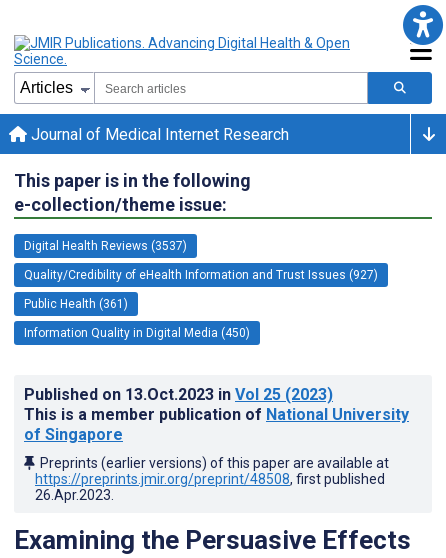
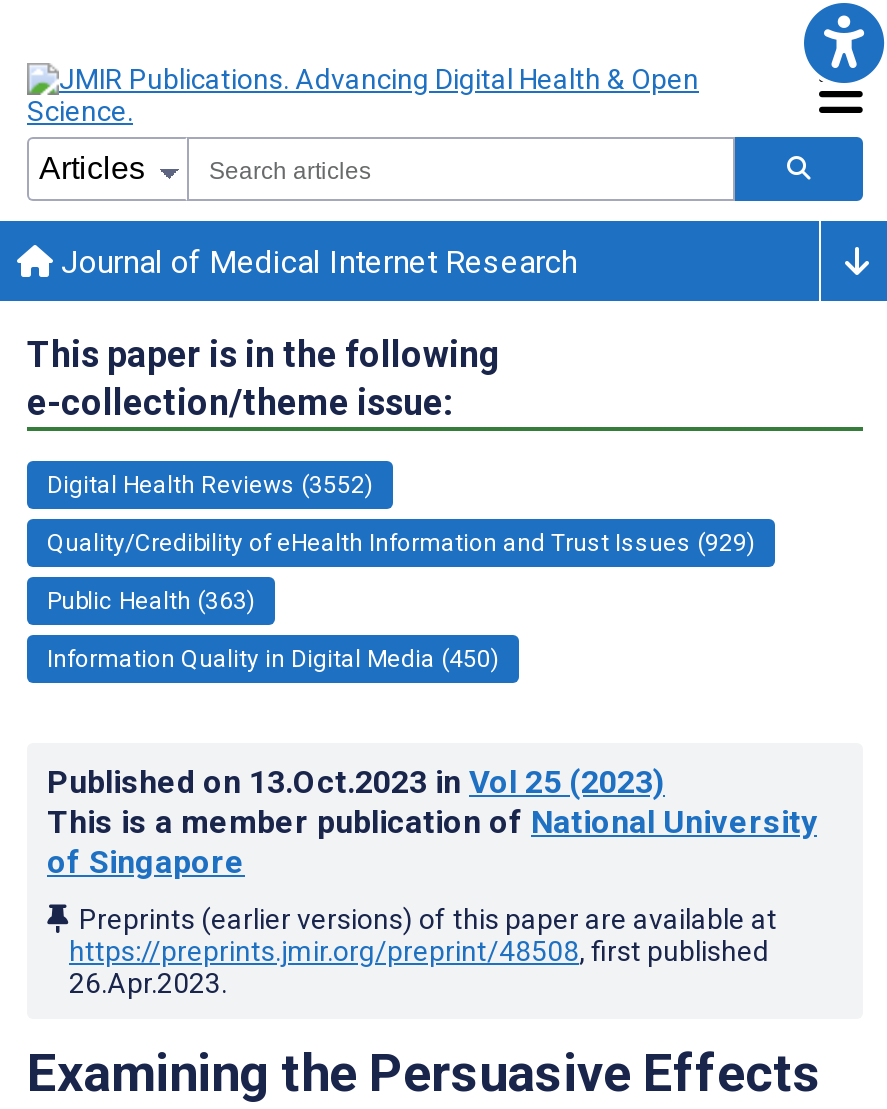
[24,239,187,253] Digital Health Reviews (3537) -> [47,471,373,499] Digital Health Reviews (3552)
[24,268,378,282] Quality/Credibility of eHealth Information and Trust Issues (927) -> [47,529,755,557] Quality/Credibility of eHealth Information and Trust Issues (929)
[24,297,128,311] Public Health (361) -> [47,587,255,615] Public Health (363)

